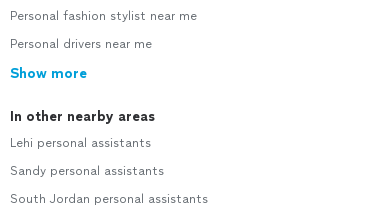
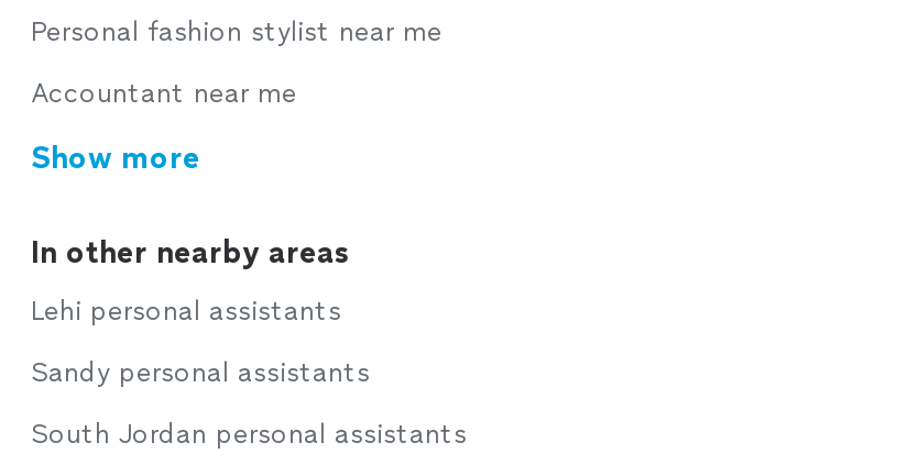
[10,37,152,51] Personal drivers near me -> [31,78,297,109] Accountant near me

